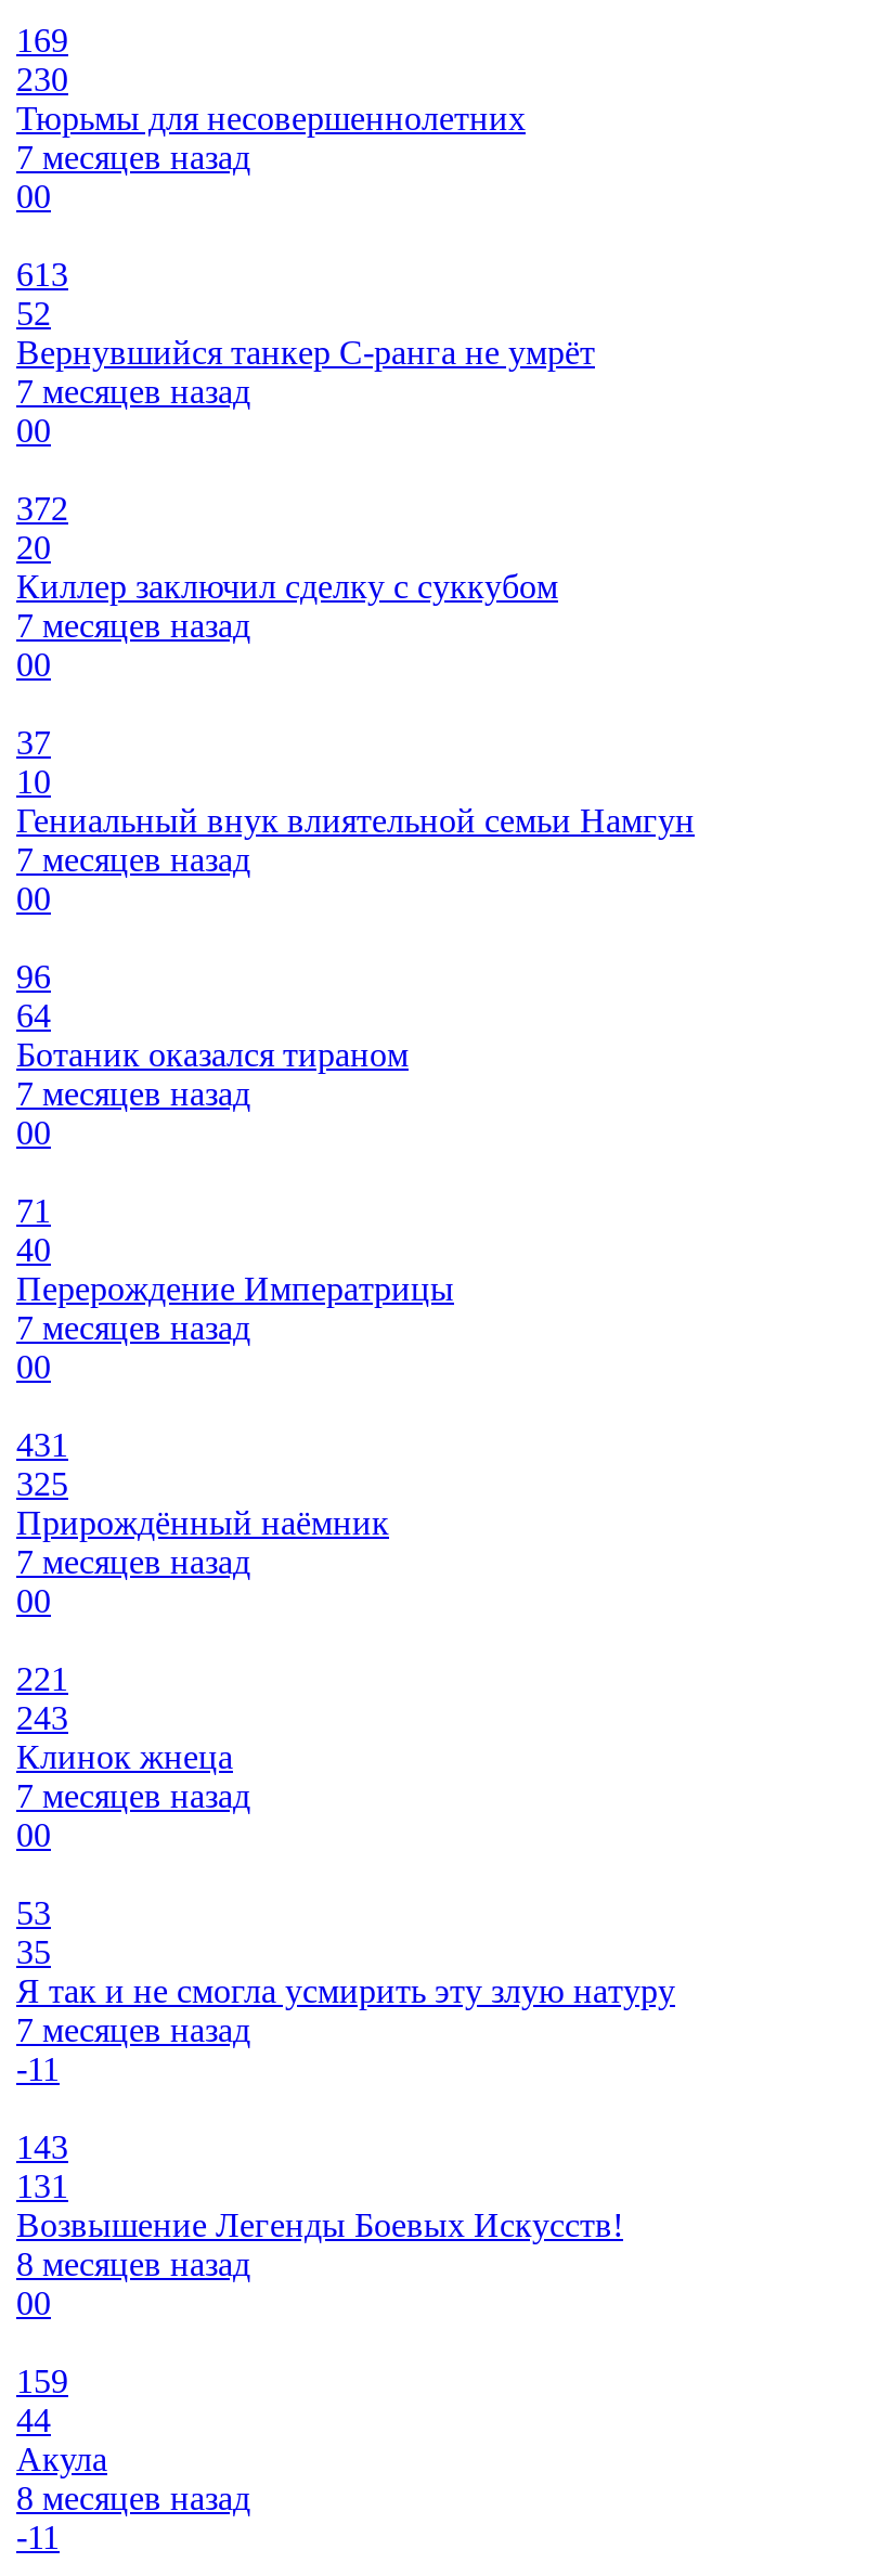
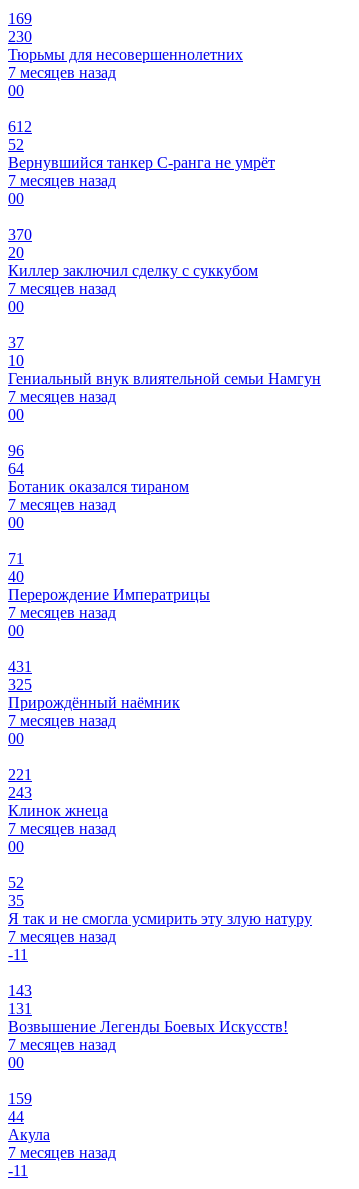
[16,255,68,292] 613 -> [8,118,32,135] 612
[16,489,68,526] 372 -> [8,226,32,243] 370
[16,1894,51,1931] 53 -> [8,874,24,891] 52
[16,2245,250,2282] 8 месяцев назад -> [8,1036,116,1053] 7 месяцев назад
[16,2479,250,2516] 8 месяцев назад -> [8,1144,116,1161] 7 месяцев назад

